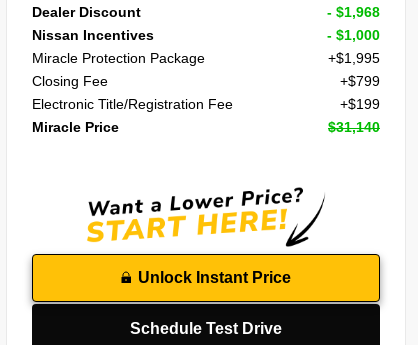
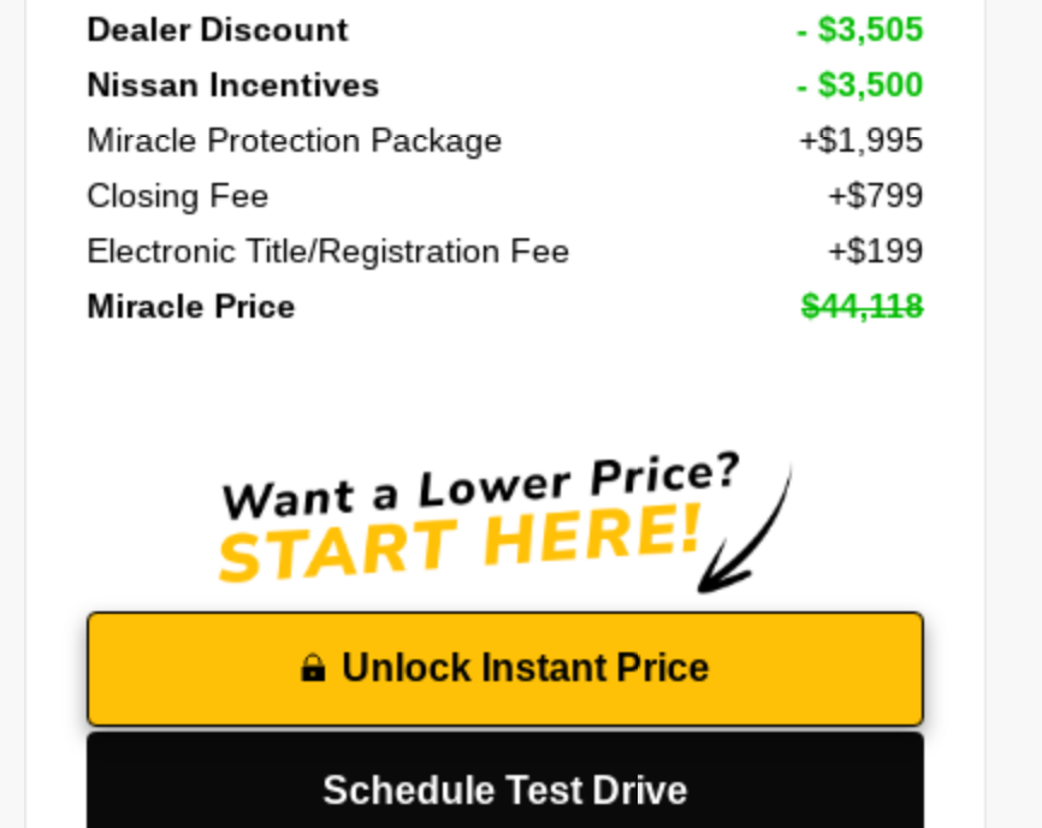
[327,4,380,20] - $1,968 -> [797,9,924,47] - $3,505
[327,27,380,43] - $1,000 -> [797,64,924,103] - $3,500
[328,119,380,135] $31,140 -> [801,285,924,324] $44,118

